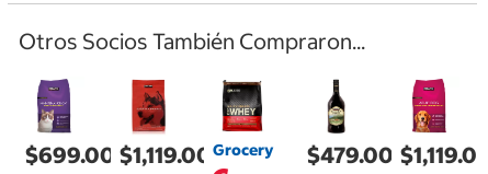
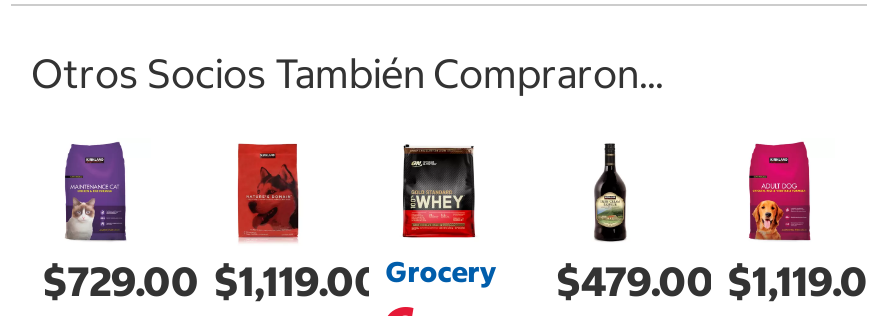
[25,141,115,169] $699.00 -> [43,256,199,306] $729.00

